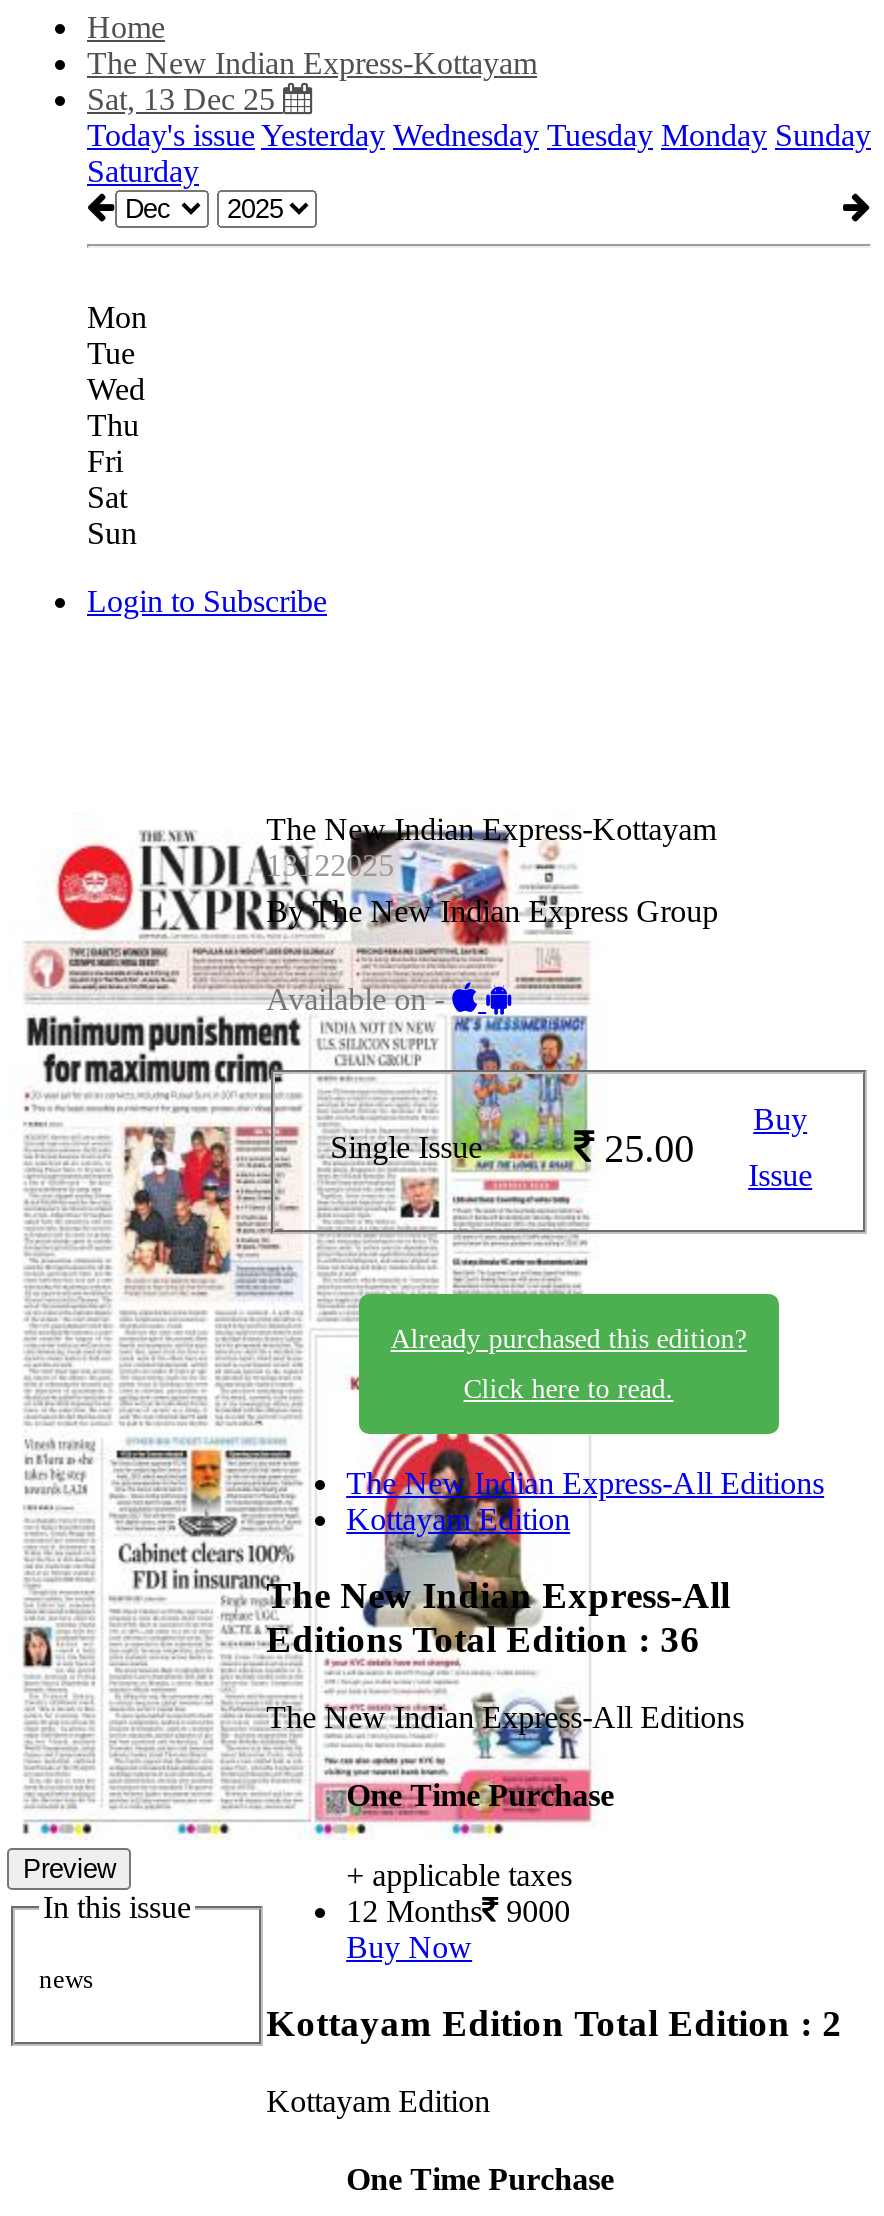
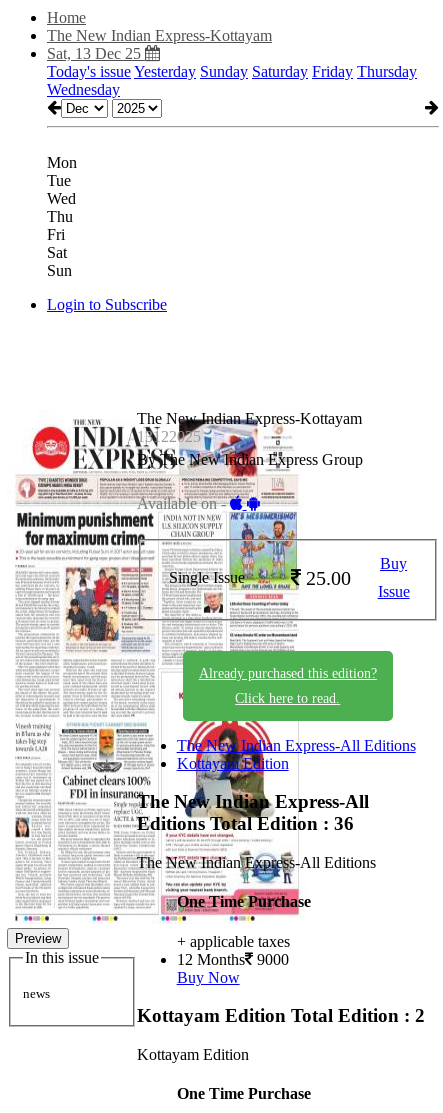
[87,118,871,188] Today's issue Yesterday Wednesday Tuesday Monday Sunday | Saturday -> [47,63,417,98] Today's issue Yesterday Sunday Saturday Friday Thursday | Wednesday

